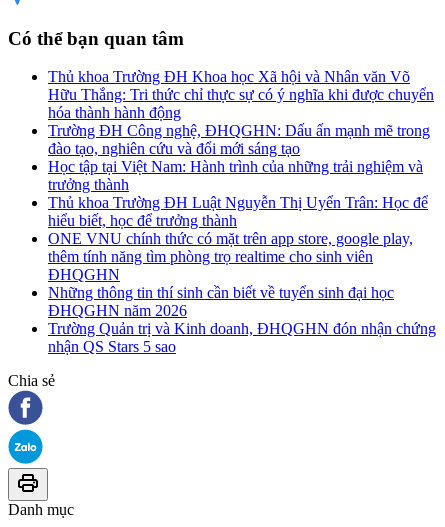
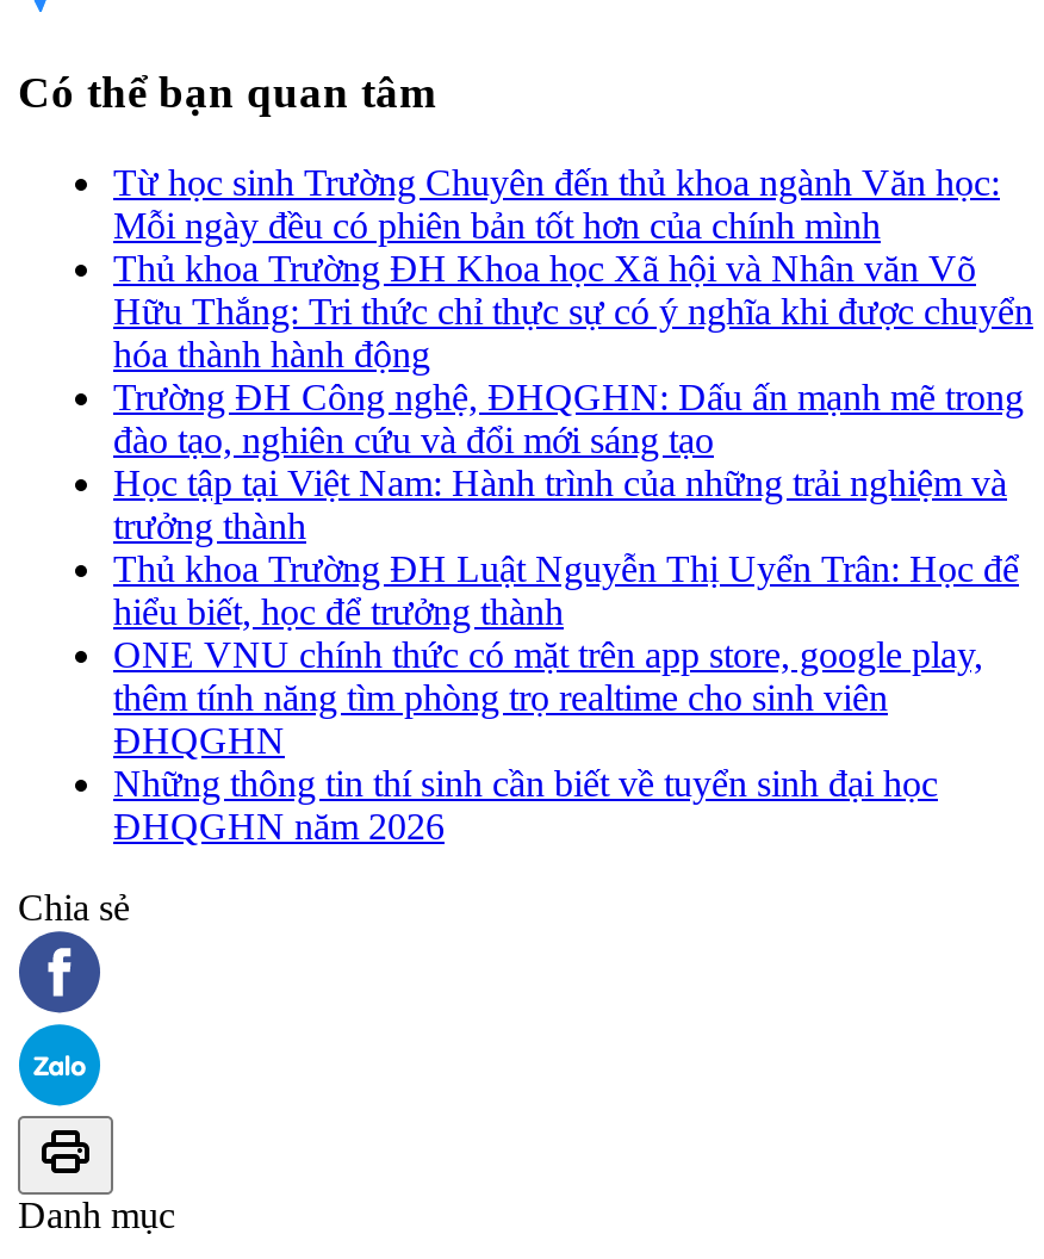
none -> [113,163,1000,246] Từ học sinh Trường Chuyên đến thủ khoa ngành Văn học: | Mỗi ngày đều có phiên bản tốt hơn của chính mình
moved [48,68,434,319] -> [113,248,1033,847]: Thủ khoa Trường ĐH Khoa học Xã hội và Nhân văn Võ | Hữu Thắng: Tri thức chỉ thực sự có ý nghĩa khi được chuyển | hóa thành hành động | ... | Những thông tin thí sinh cần biết về tuyển sinh đại học | ĐHQGHN năm 2026
[48,320,436,355] Trường Quản trị và Kinh doanh, ĐHQGHN đón nhận chứng | nhận QS Stars 5 sao -> none

